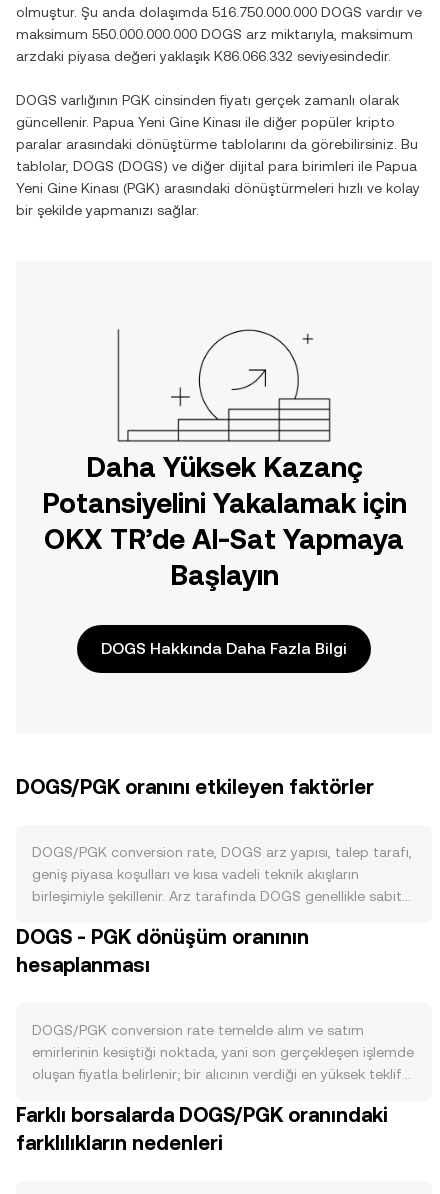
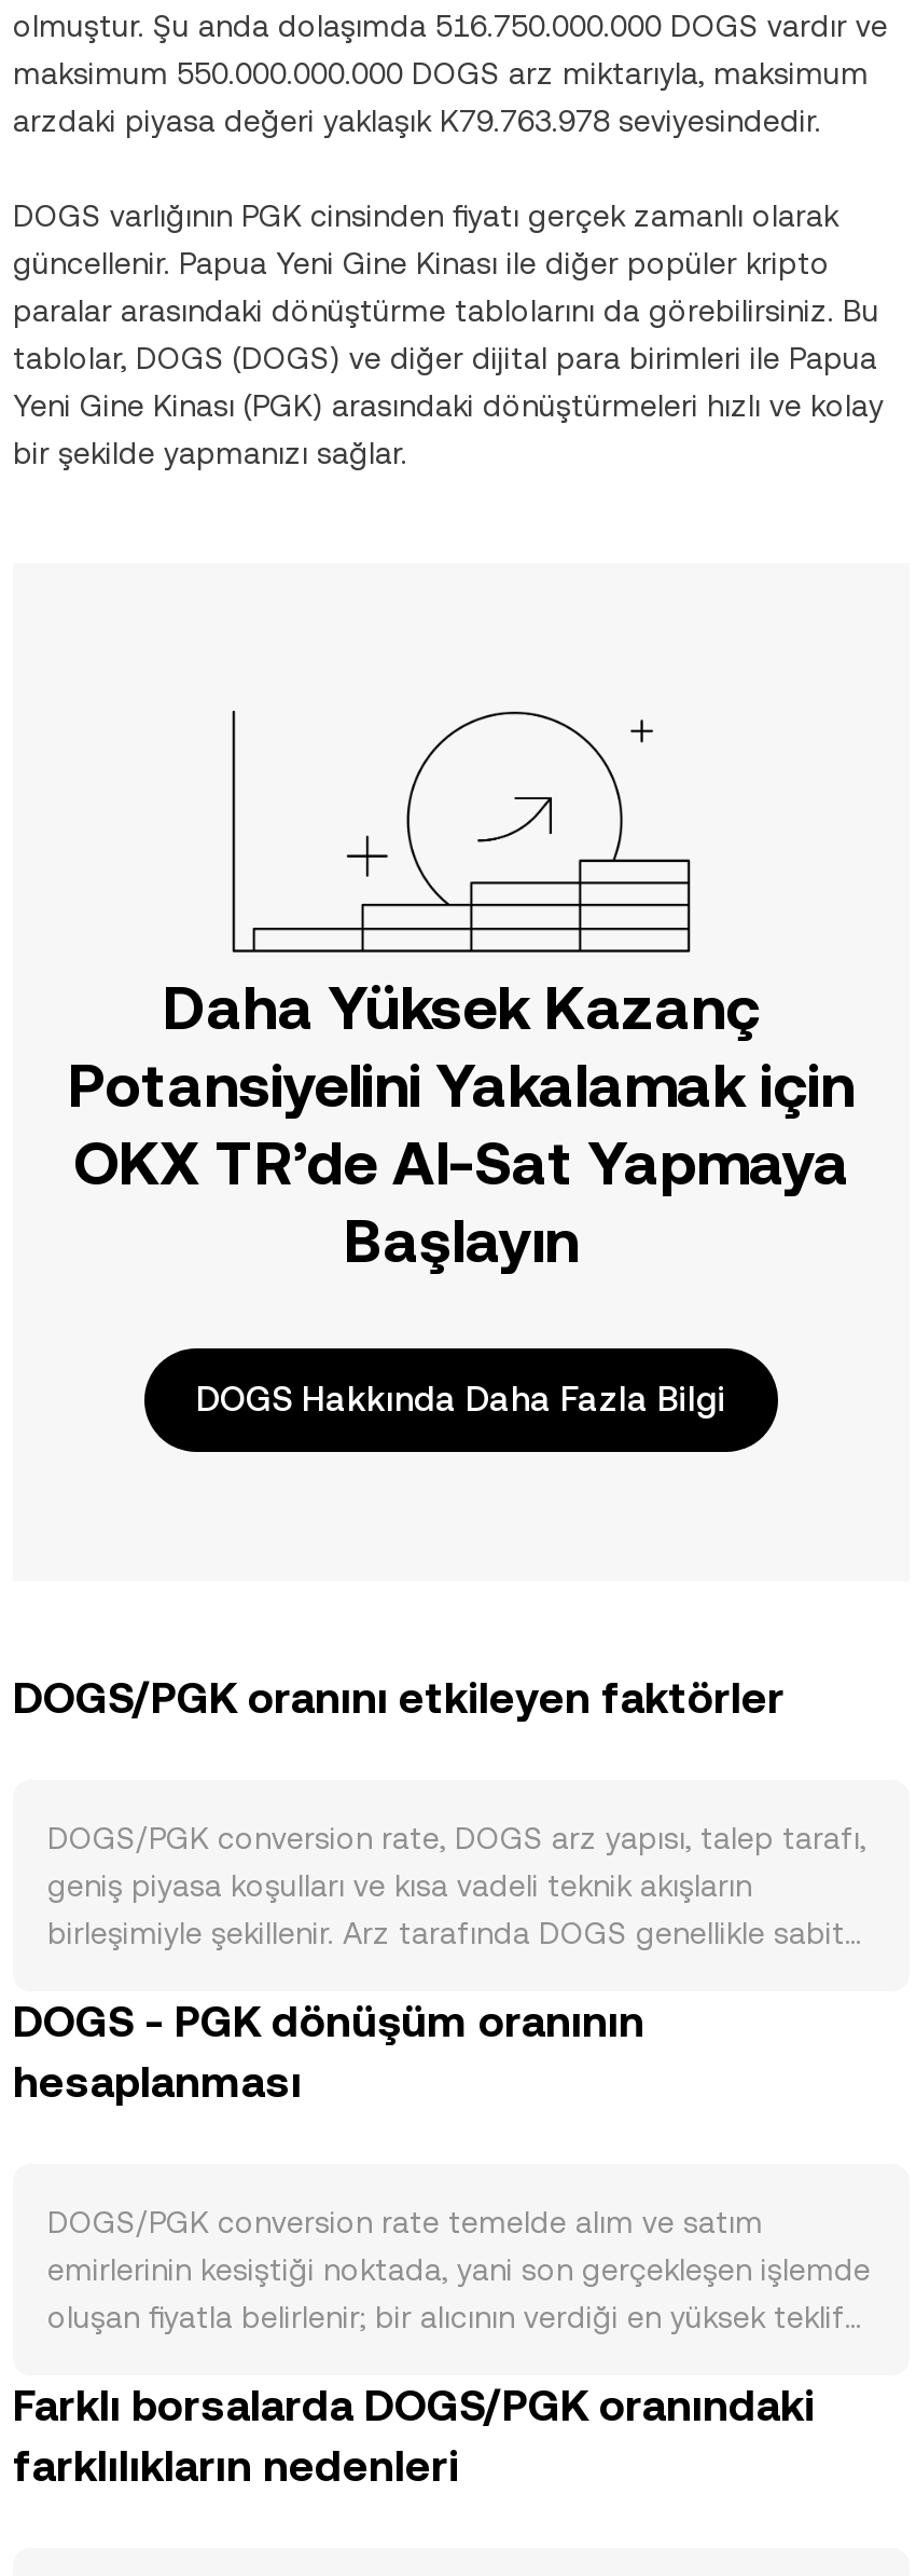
[16,48,391,64] arzdaki piyasa değeri yaklaşık K86.066.332 seviyesindedir. -> [13,104,821,138] arzdaki piyasa değeri yaklaşık K79.763.978 seviyesindedir.

